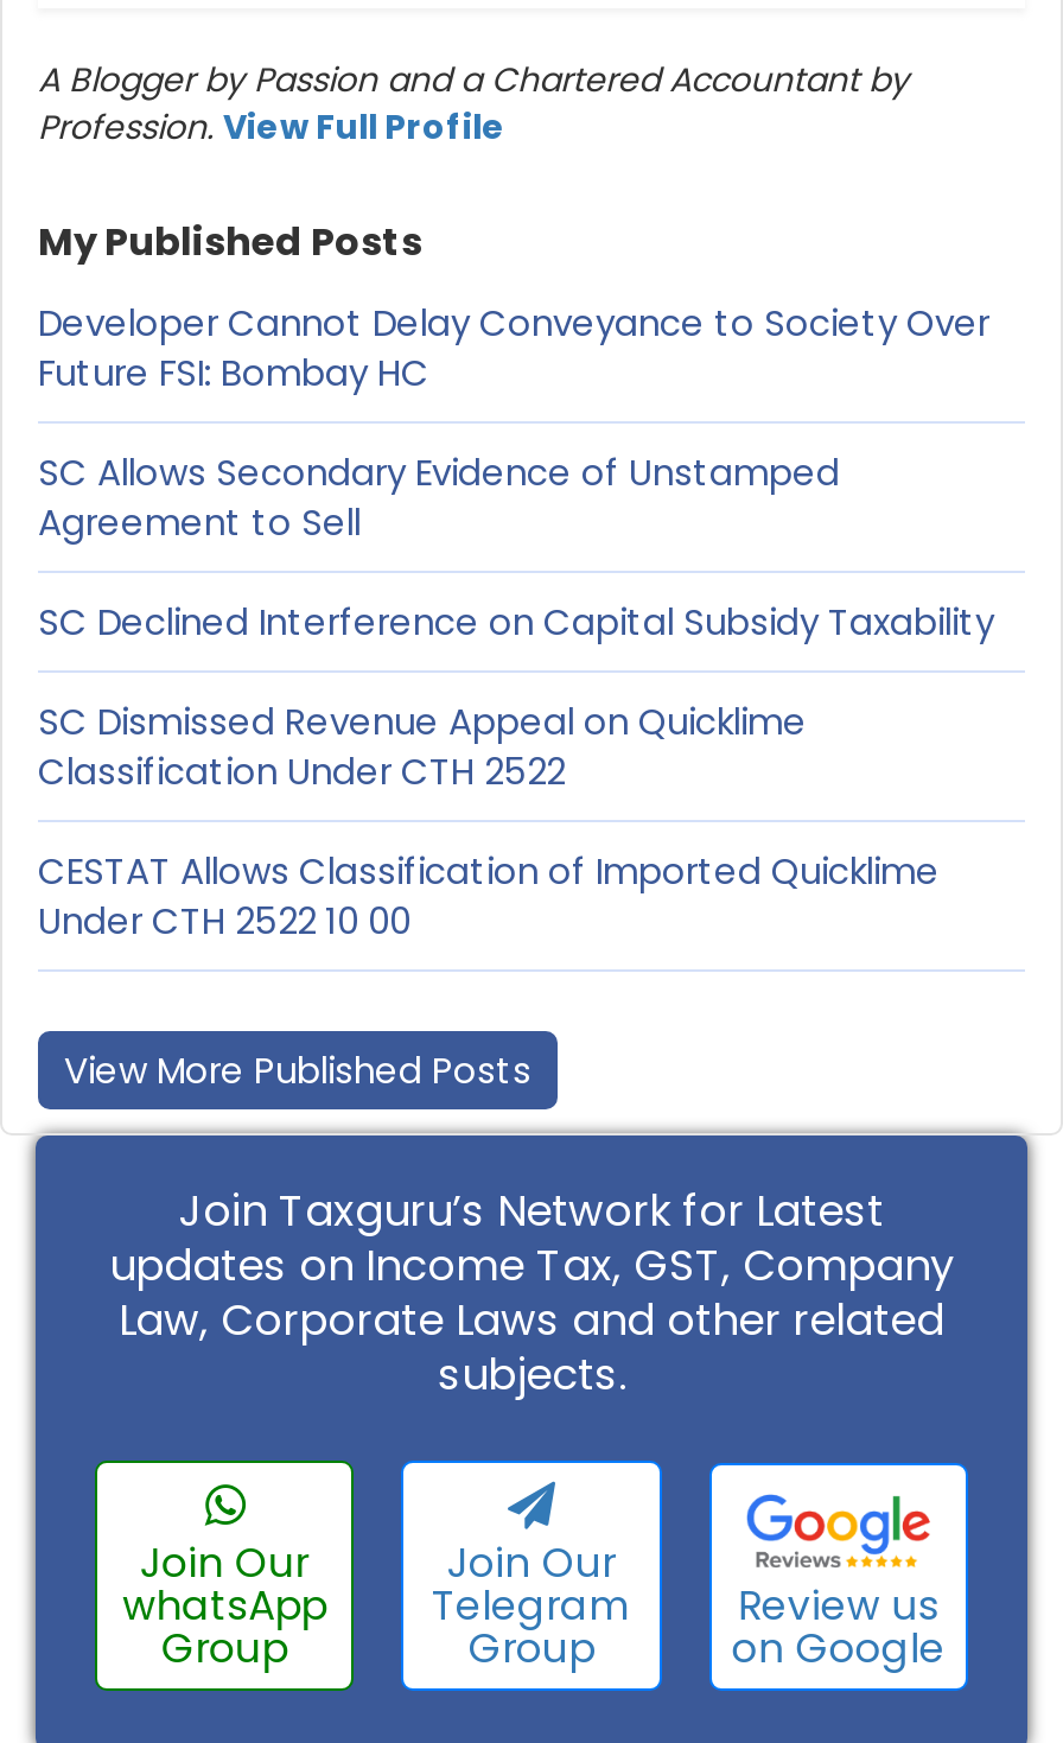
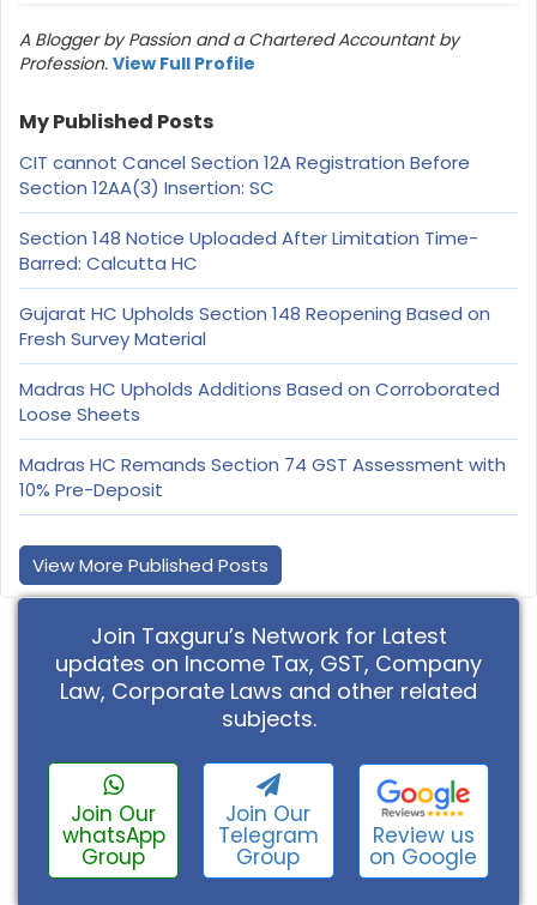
[38,299,989,398] Developer Cannot Delay Conveyance to Society Over | Future FSI: Bombay HC -> [19,150,470,201] CIT cannot Cancel Section 12A Registration Before | Section 12AA(3) Insertion: SC
[38,448,840,548] SC Allows Secondary Evidence of Unstamped | Agreement to Sell -> [19,226,478,276] Section 148 Notice Uploaded After Limitation Time- | Barred: Calcutta HC
[38,598,994,648] SC Declined Interference on Capital Subsidy Taxability -> [19,301,490,352] Gujarat HC Upholds Section 148 Reopening Based on | Fresh Survey Material
[38,697,807,797] SC Dismissed Revenue Appeal on Quicklime | Classification Under CTH 2522 -> [19,377,500,427] Madras HC Upholds Additions Based on Corroborated | Loose Sheets
[38,847,940,947] CESTAT Allows Classification of Imported Quicklime | Under CTH 2522 10 00 -> [19,452,506,503] Madras HC Remands Section 74 GST Assessment with | 10% Pre-Deposit

